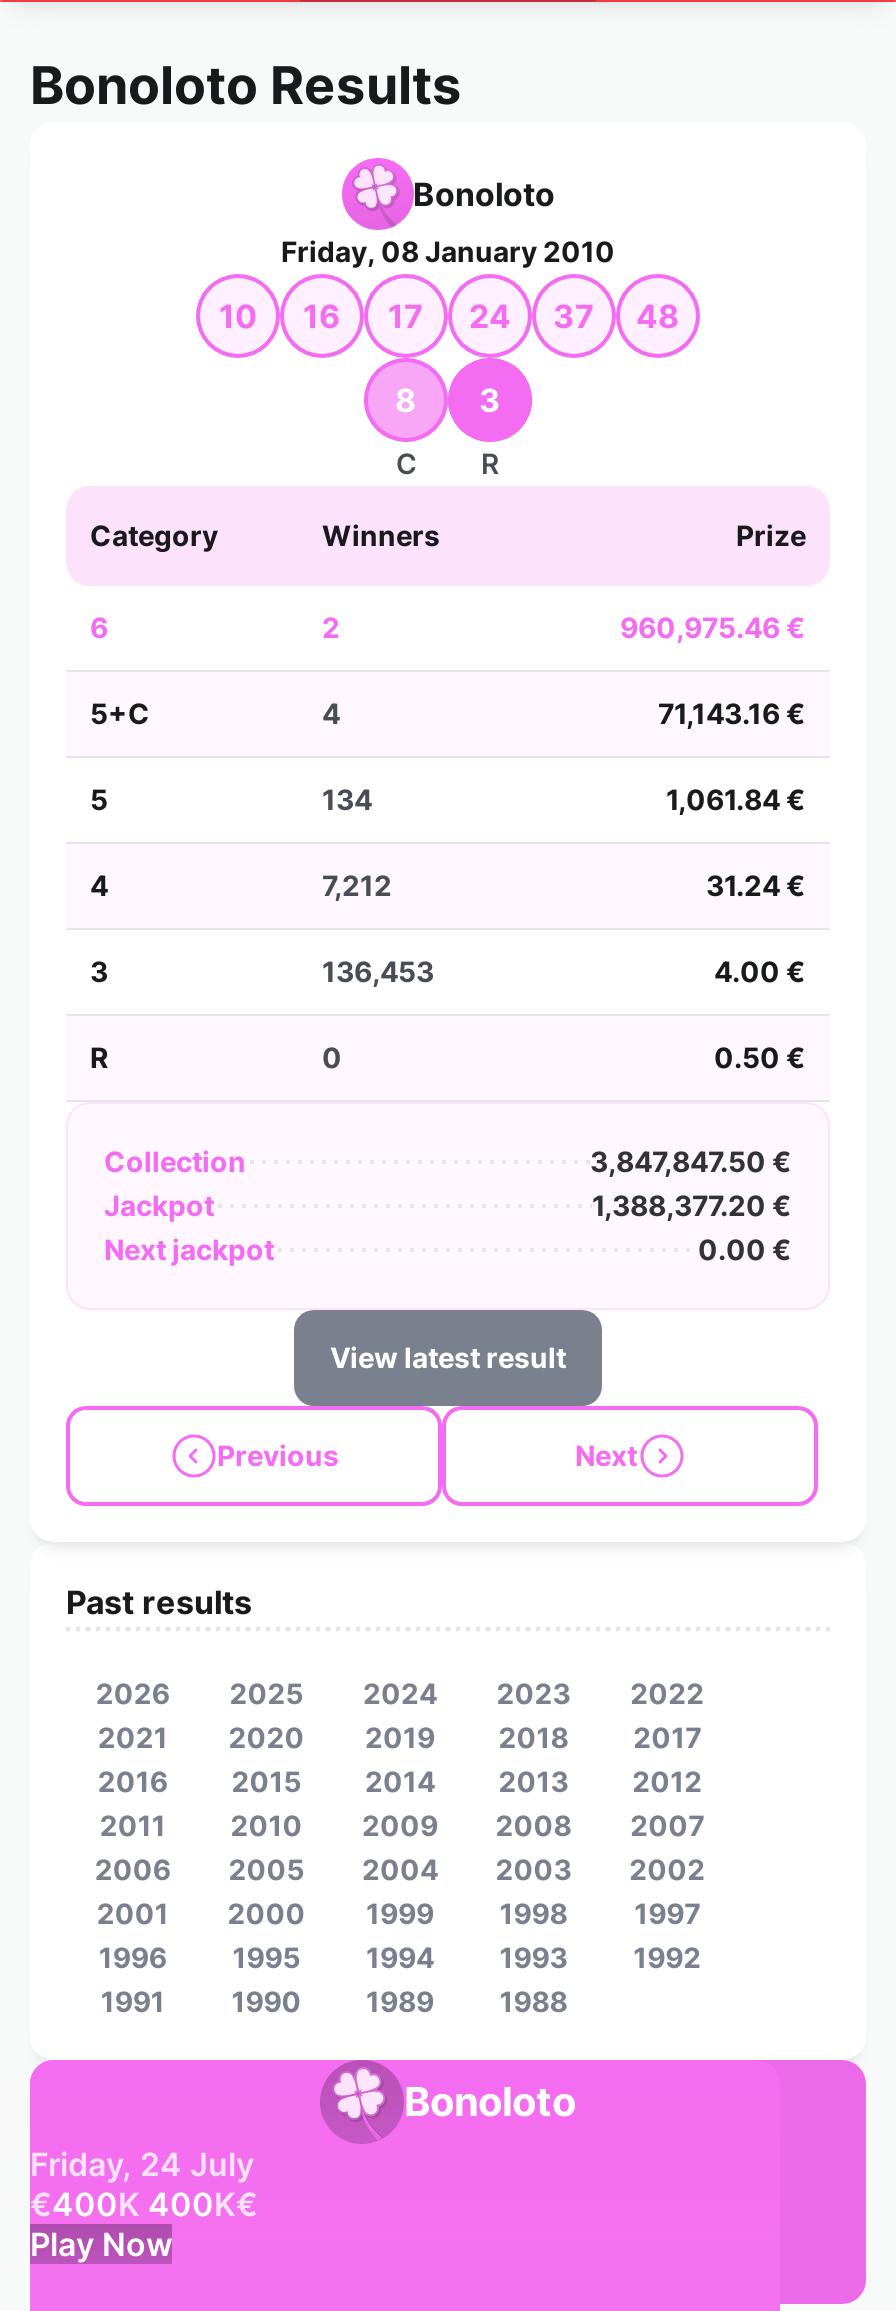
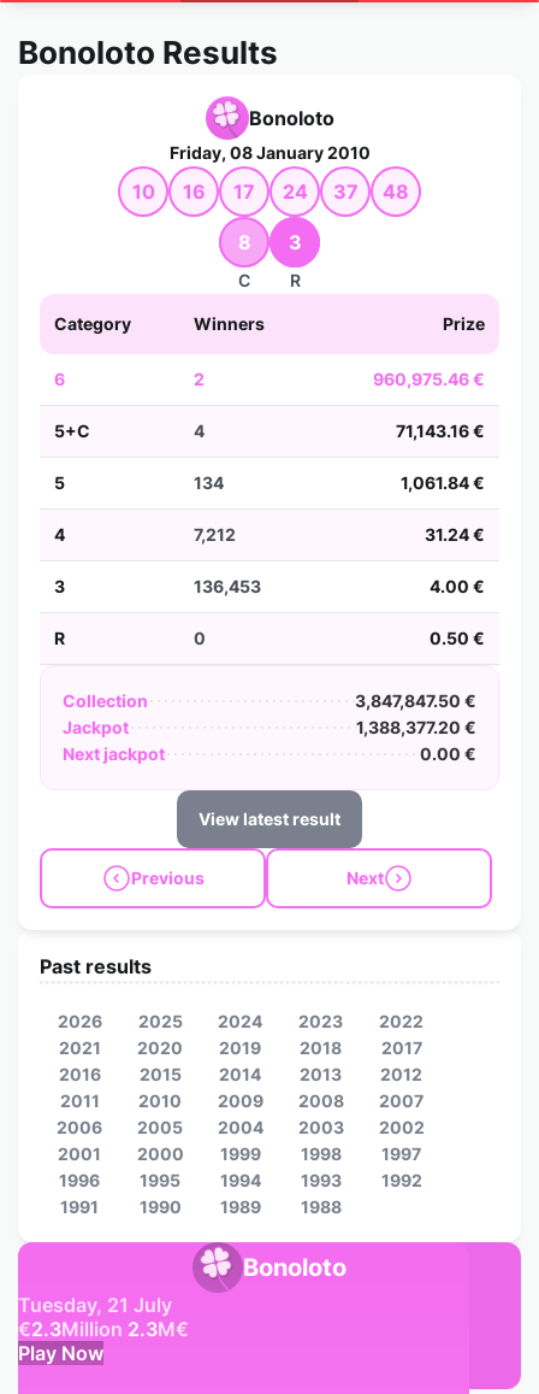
[30,2144,258,2224] Friday, 24 July | €400K 400K€ -> [18,1293,189,1341] Tuesday, 21 July | €2.3Million 2.3M€

